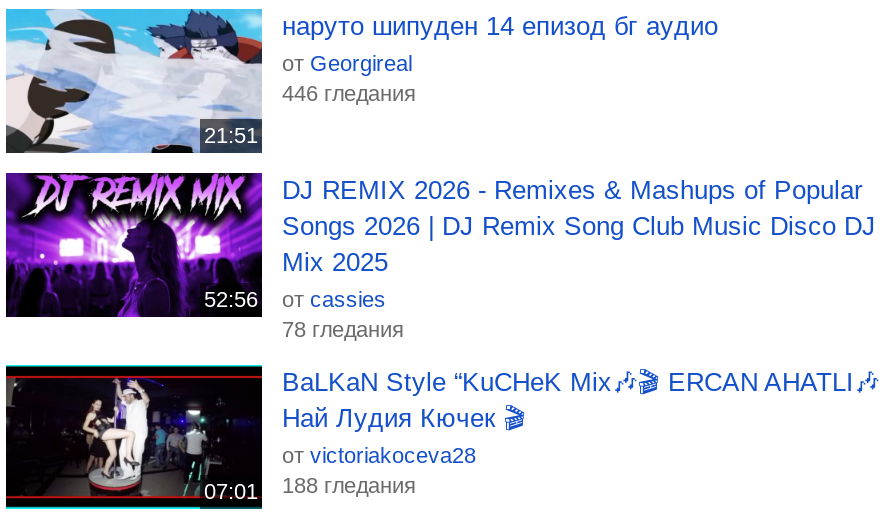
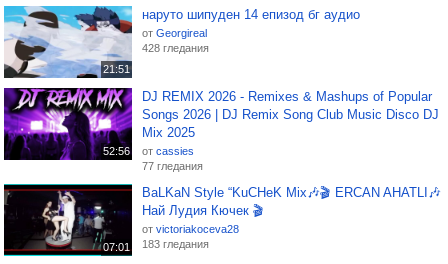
[282,81,416,105] 446 гледания -> [142,42,209,54] 428 гледания
[282,317,404,341] 78 гледания -> [142,160,203,172] 77 гледания
[204,473,416,503] 07:01 188 гледания -> [103,238,209,253] 07:01 183 гледания

